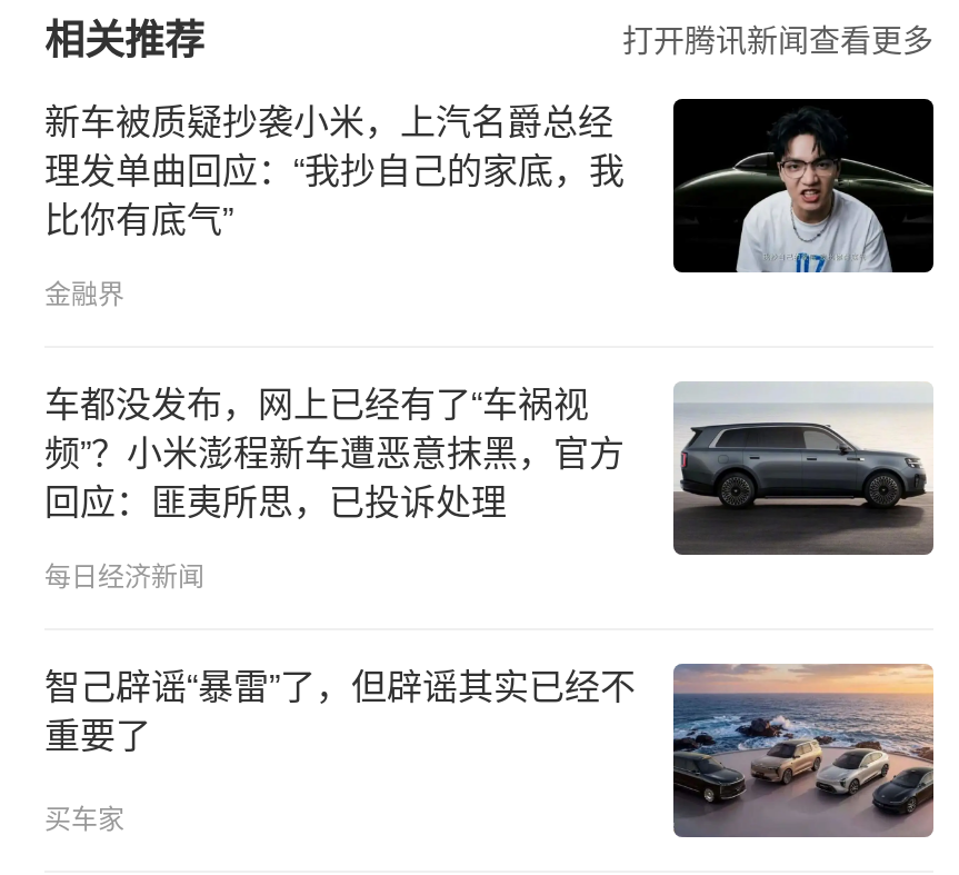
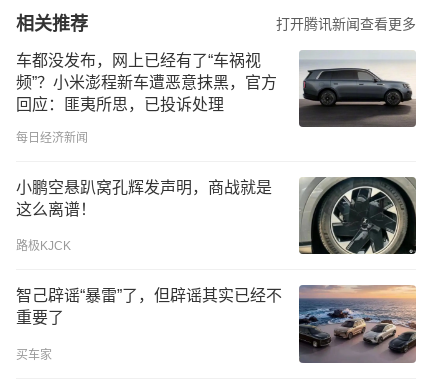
[44,96,936,310] [image] | 新车被质疑抄袭小米，上汽名爵总经 | 理发单曲回应：“我抄自己的家底，我 | 比你有底气” | 金融界 -> none
moved [44,382,936,593] -> [16,50,417,144]: [image] | 车都没发布，网上已经有了“车祸视 | 频”？小米澎程新车遭恶意抹黑，官方 | 回应：匪夷所思，已投诉处理 | 每日经济新闻
none -> [16,176,417,255] [image] | 小鹏空悬趴窝孔辉发声明，商战就是 | 这么离谱！ | 路极KJCK

